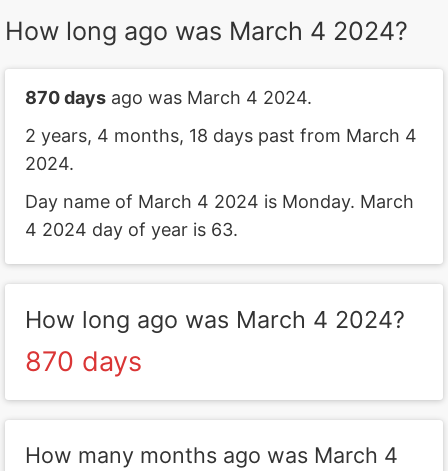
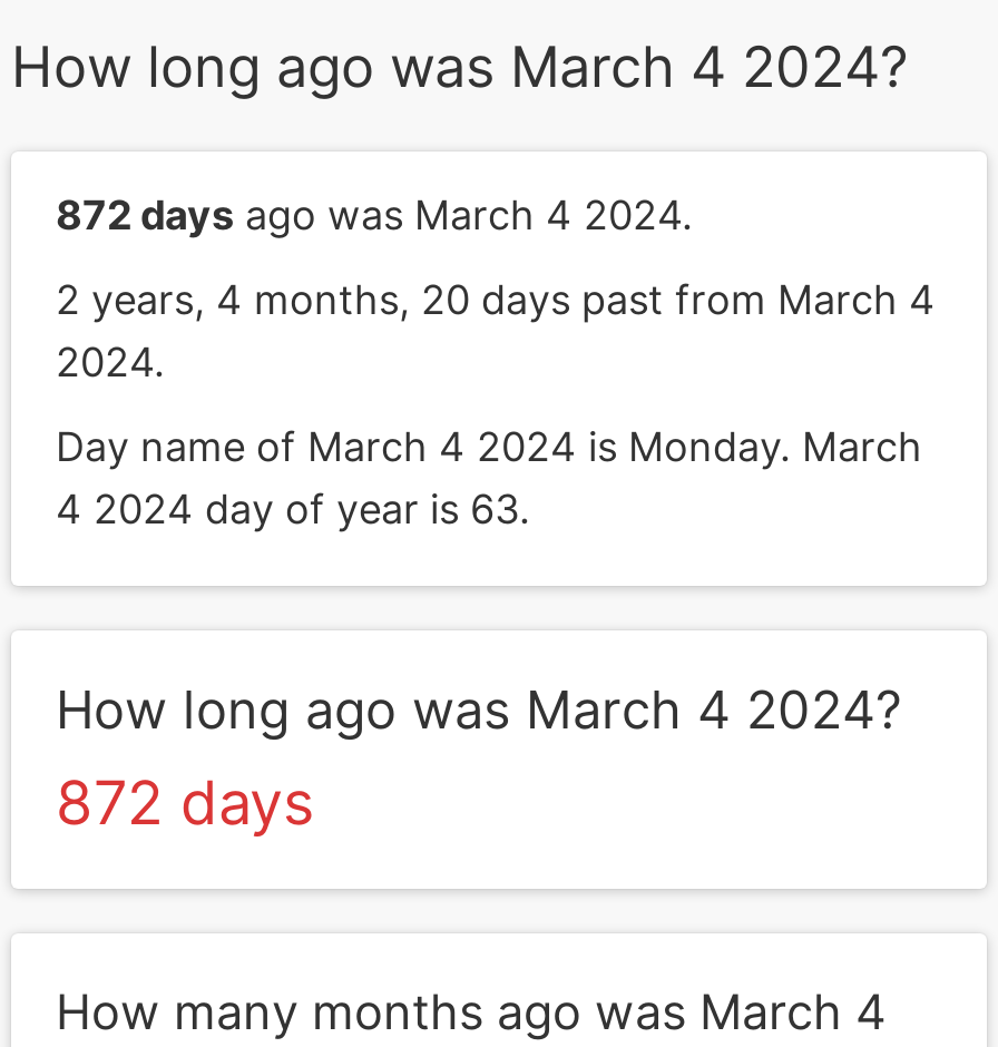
[25,87,312,108] 870 days ago was March 4 2024. -> [56,192,693,238] 872 days ago was March 4 2024.
[25,125,417,146] 2 years, 4 months, 18 days past from March 4 -> [56,276,936,323] 2 years, 4 months, 20 days past from March 4
[25,345,142,378] 870 days -> [56,766,314,840] 872 days

